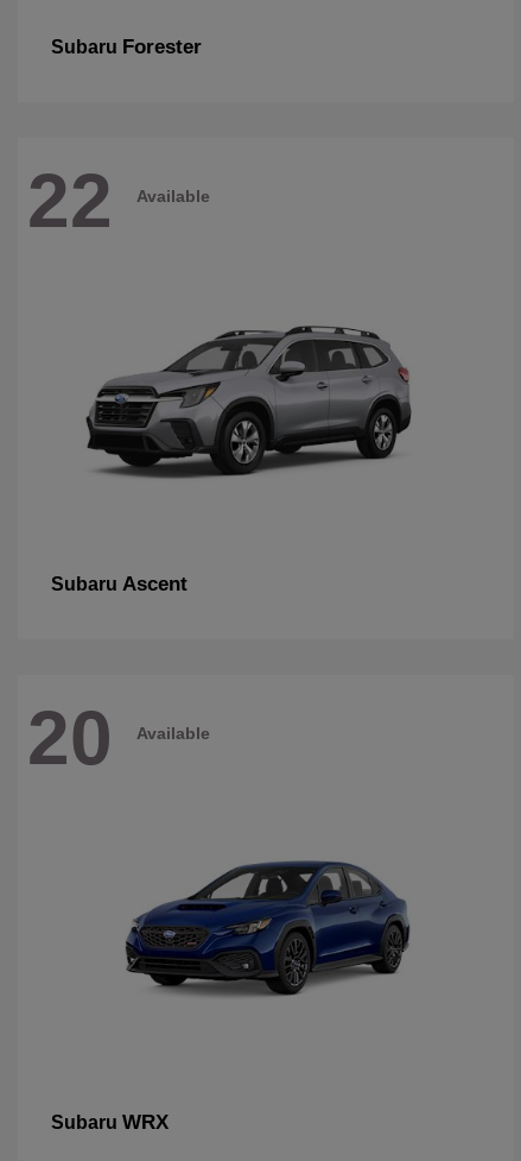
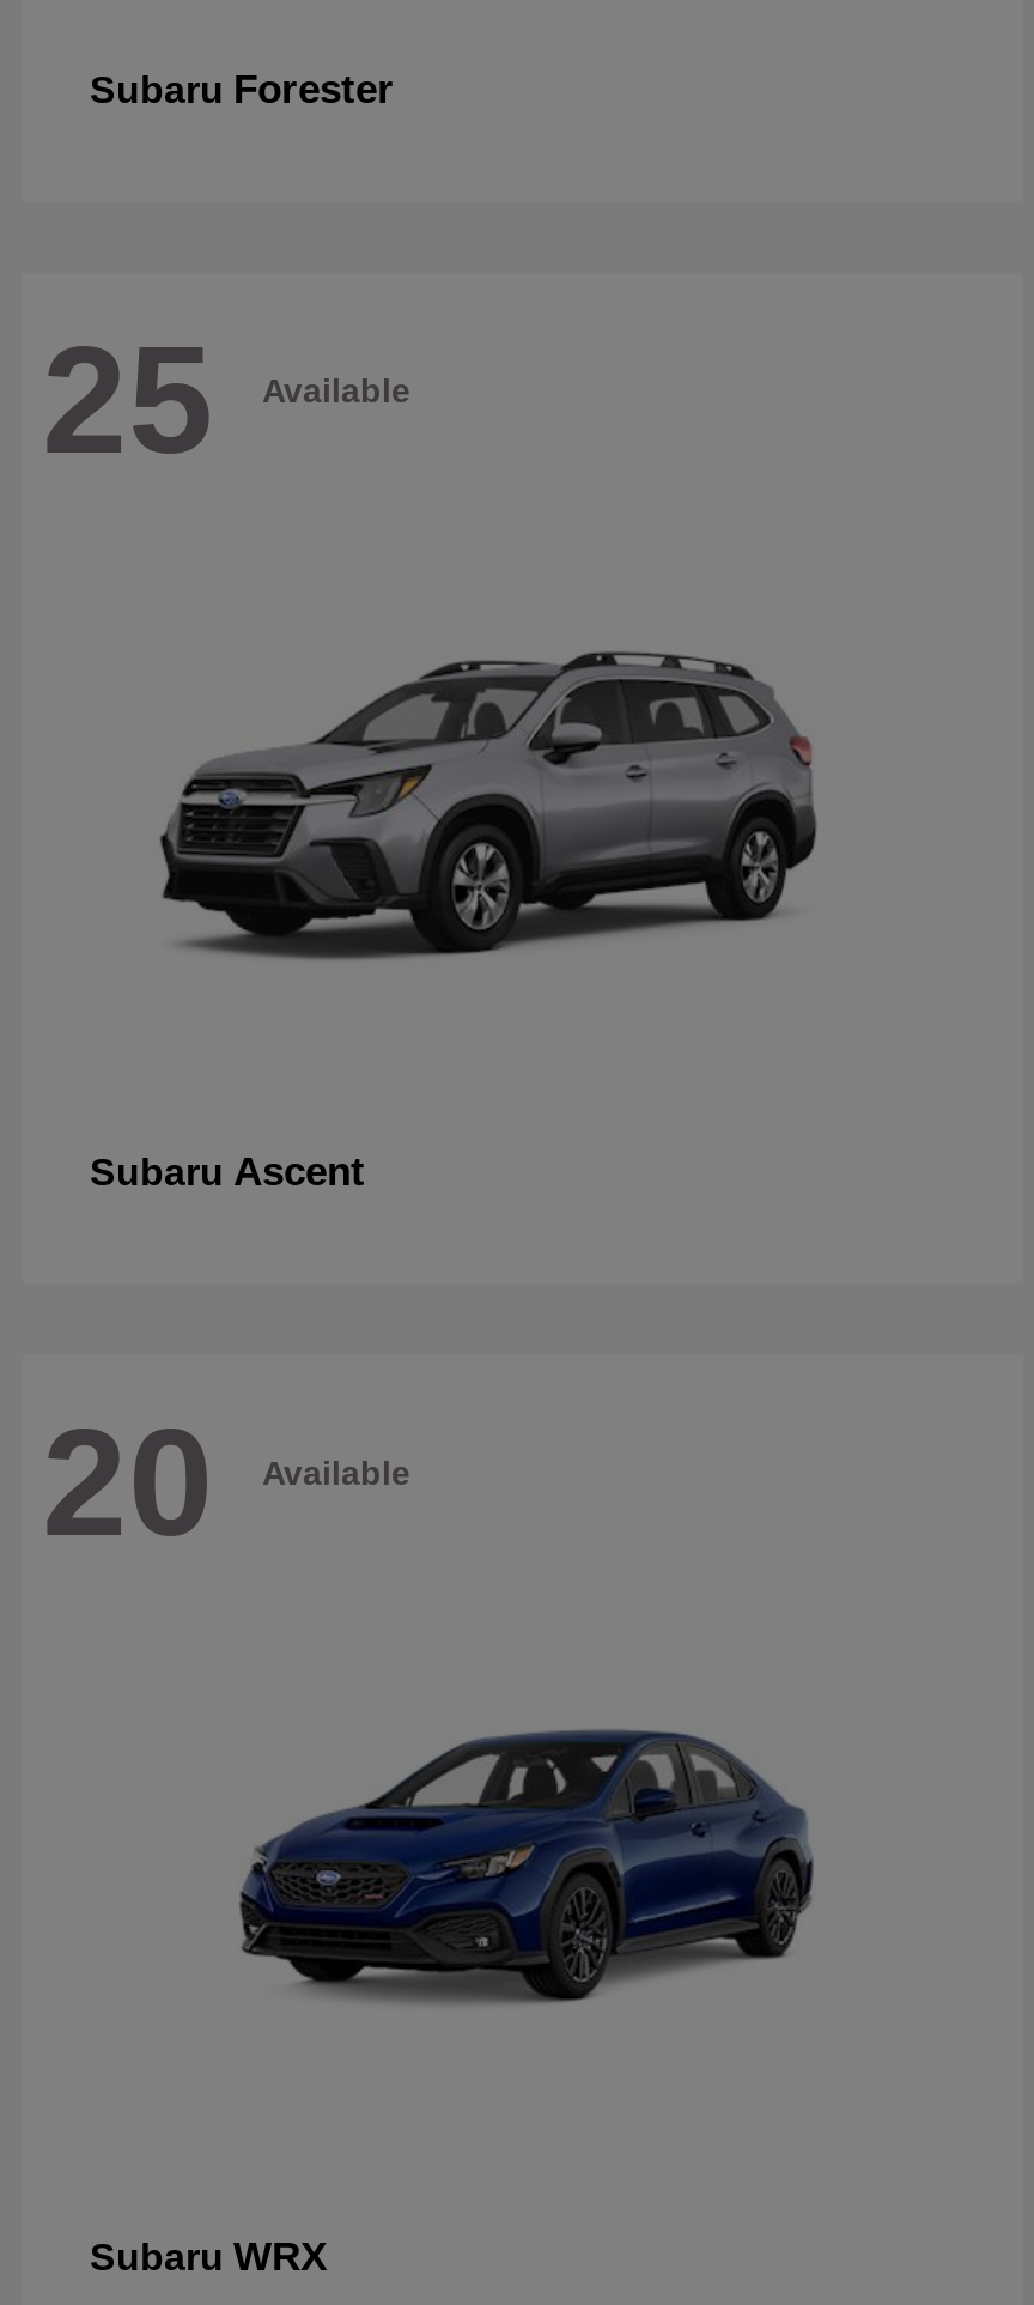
[27,158,210,243] 22 Available -> [42,313,410,485] 25 Available

